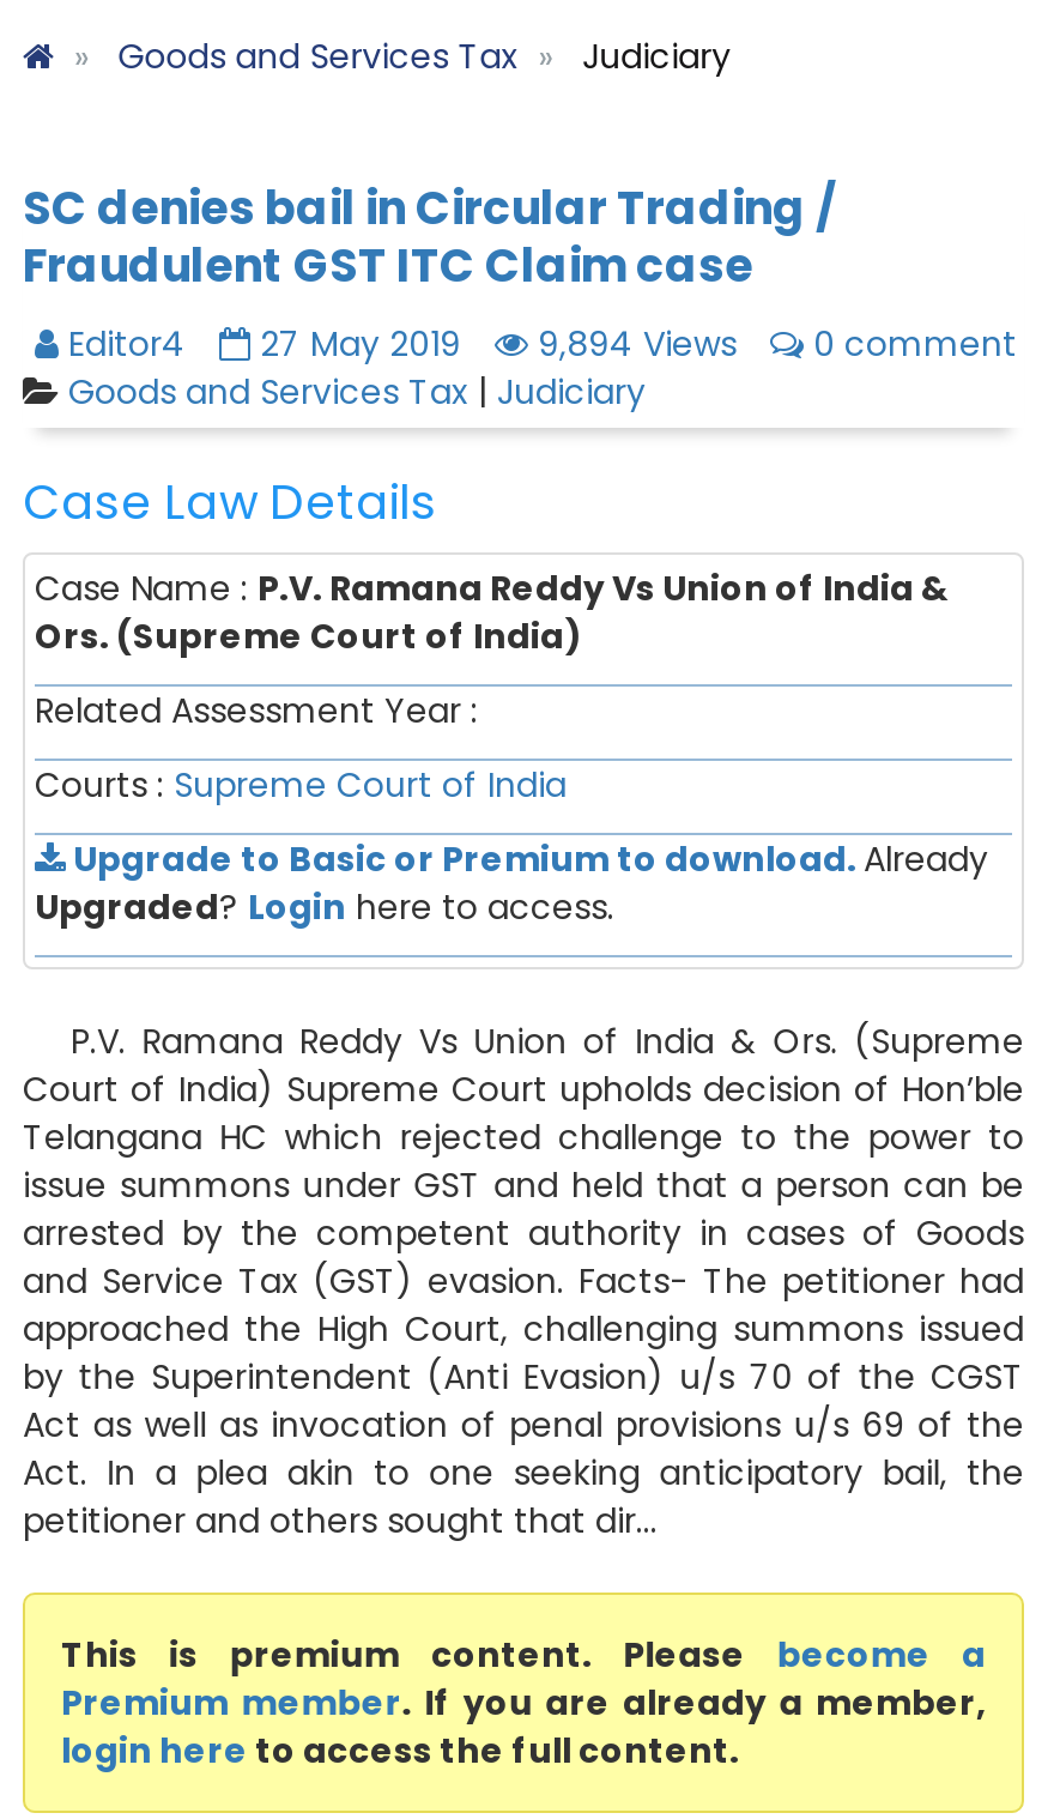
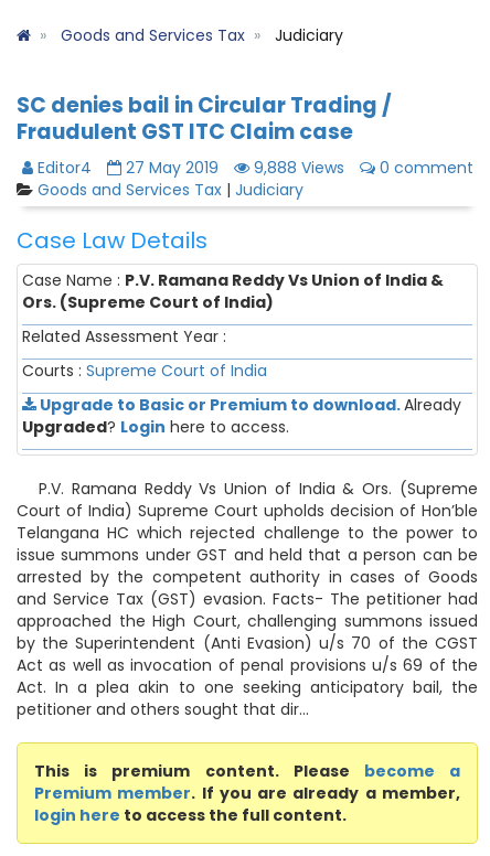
[59,320,1017,368] Editor4 27 May 2019 9,894 Views 0 comment -> [33,157,473,179] Editor4 27 May 2019 9,888 Views 0 comment

